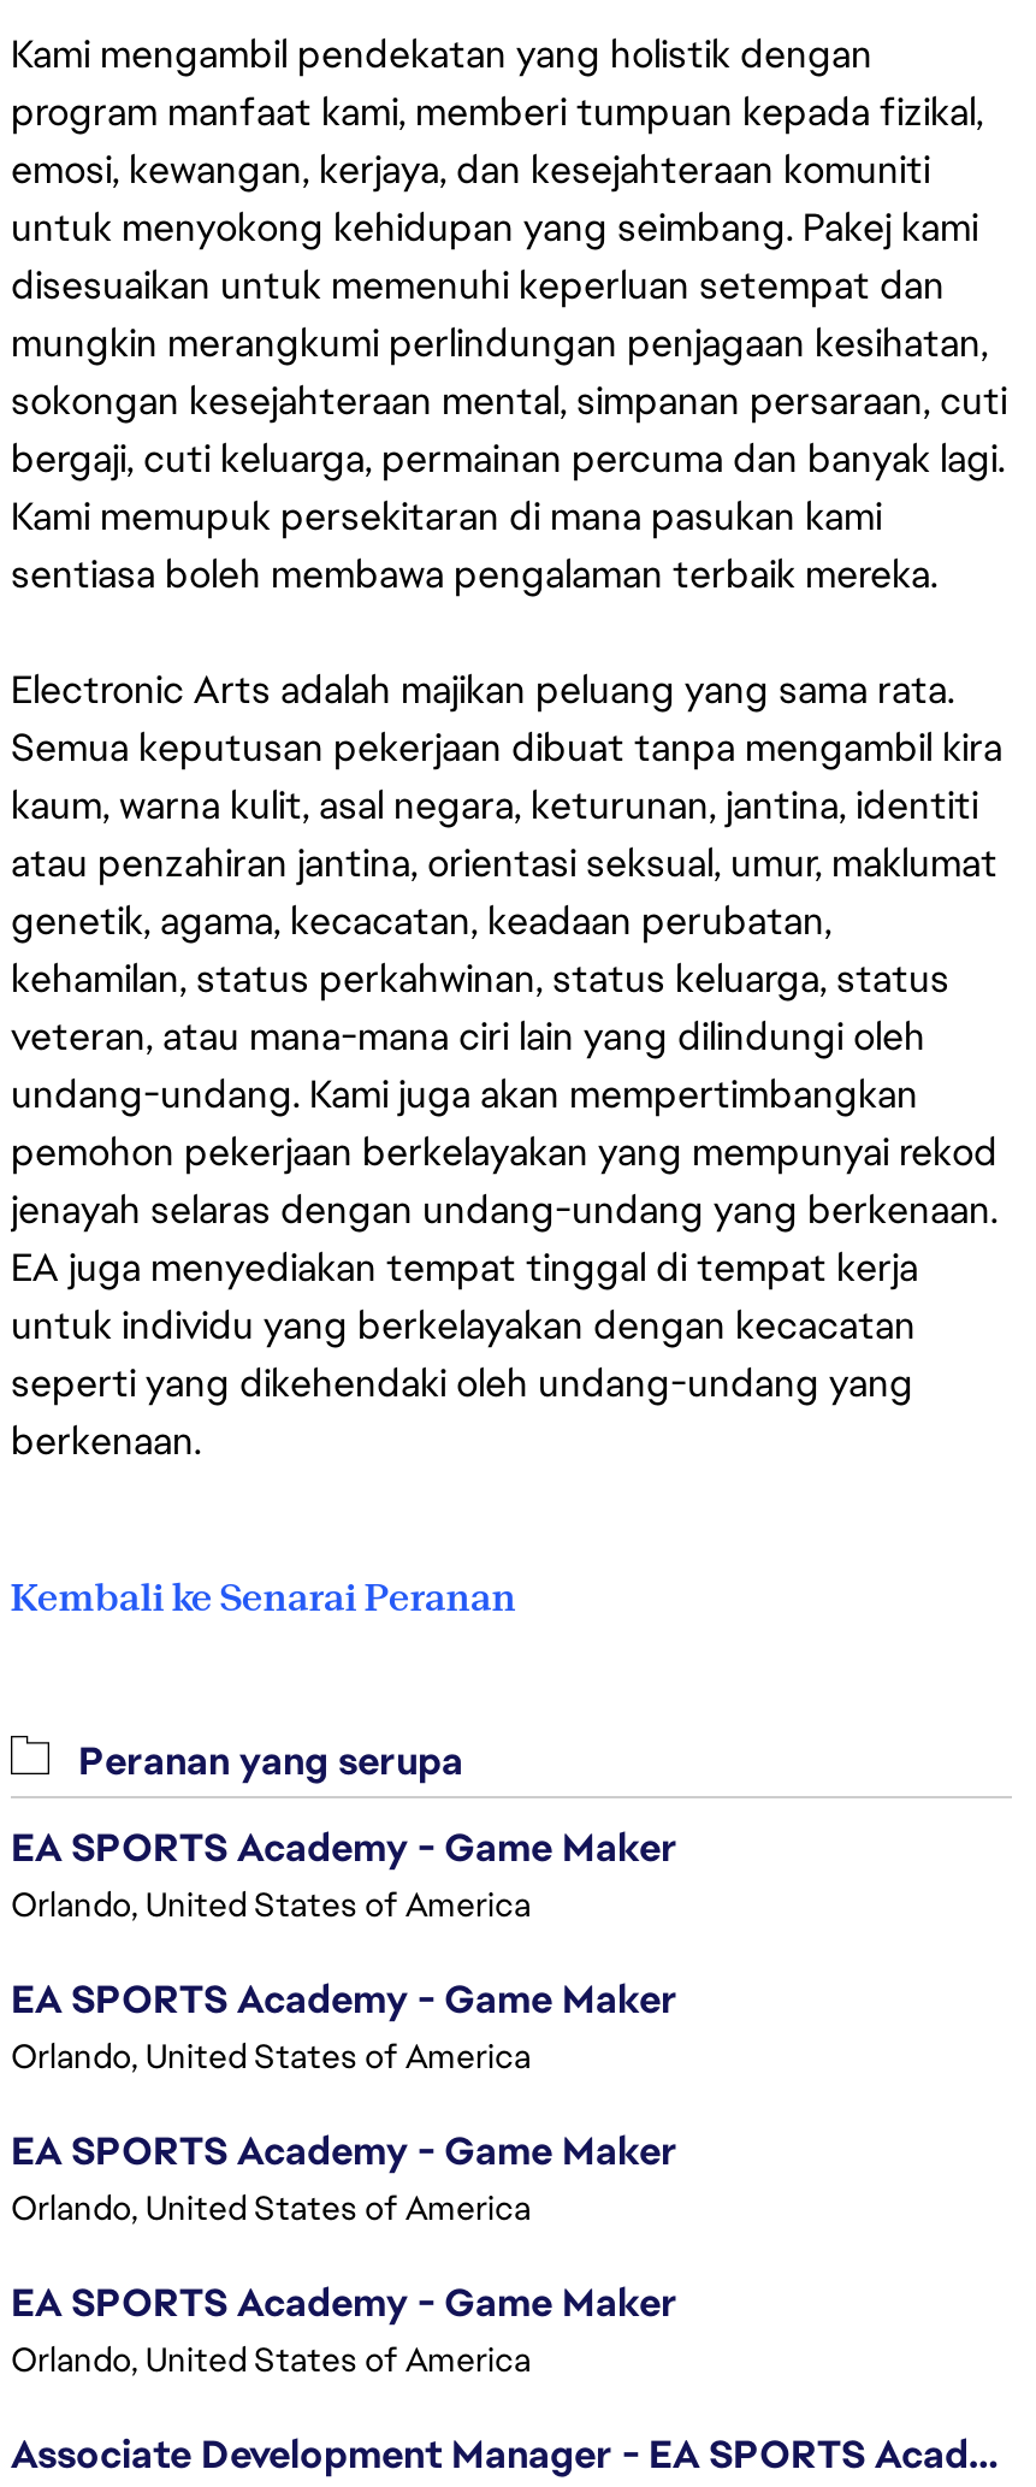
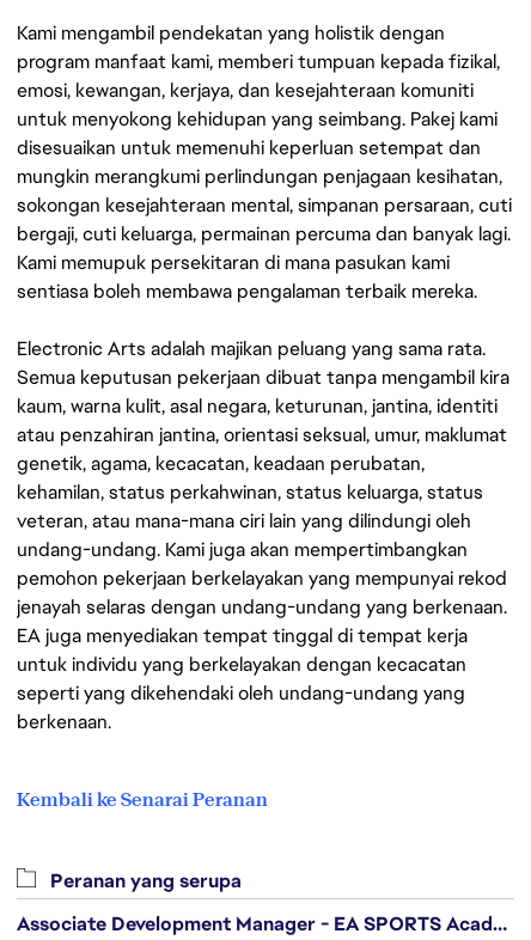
[11,1823,677,2381] EA SPORTS Academy - Game Maker | Orlando, United States of America | EA SPORTS Academy - Game Maker | Orlando, United States of America | EA SPORTS Academy - Game Maker | Orlando, United States of America | EA SPORTS Academy - Game Maker | Orlando, United States of America -> none

